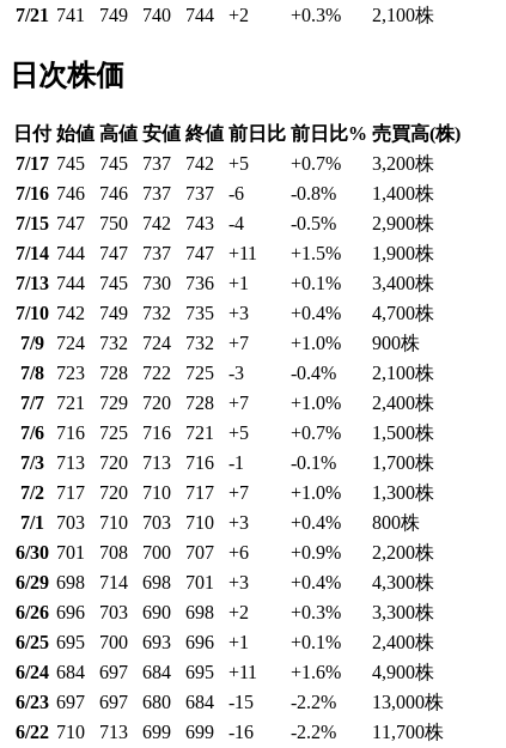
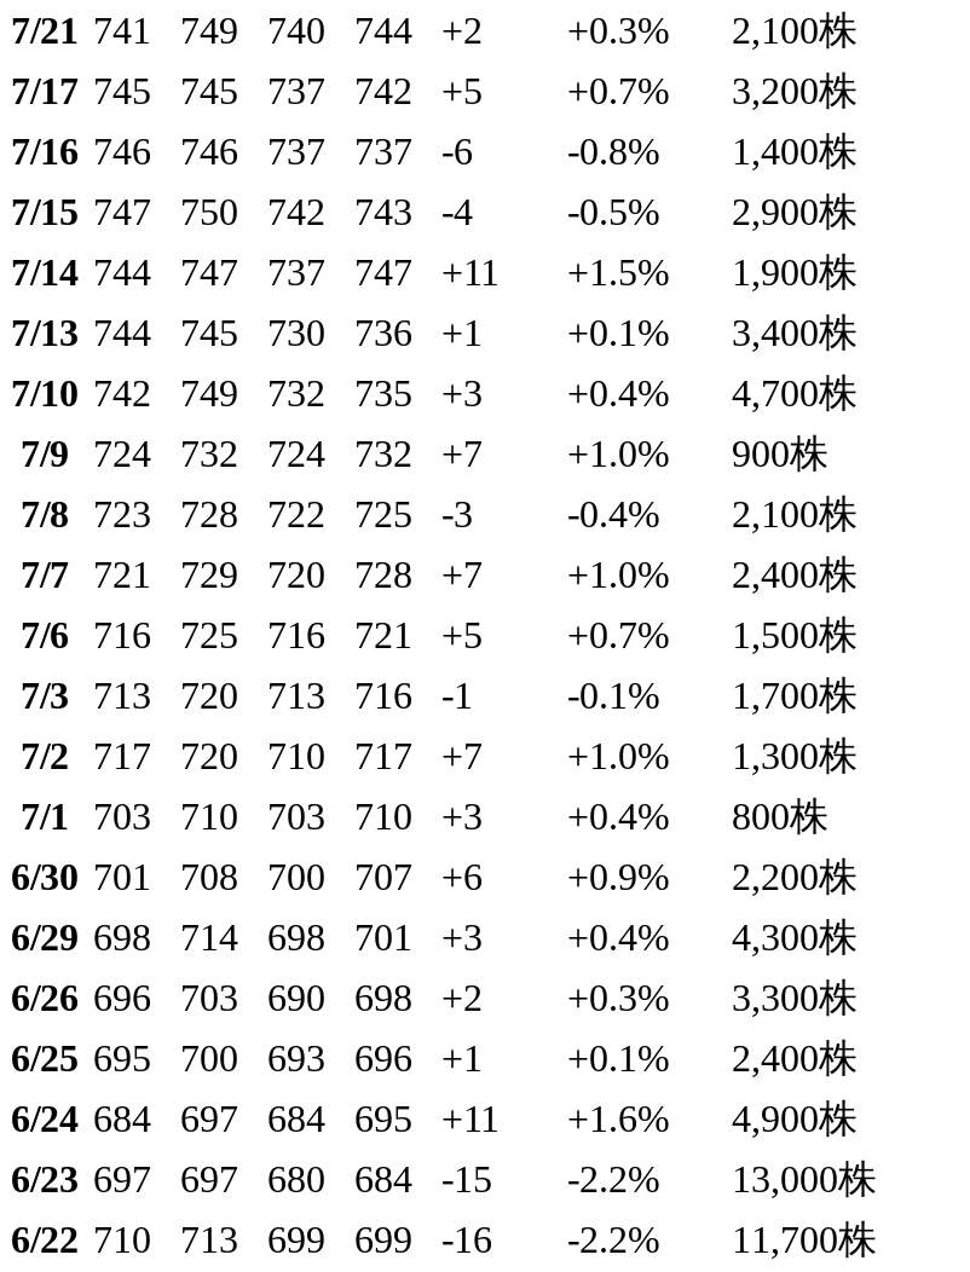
[10,60,461,144] 日次株価 | 日付 始値 高値 安値 終値 前日比 前日比% 売買高(株) -> none

